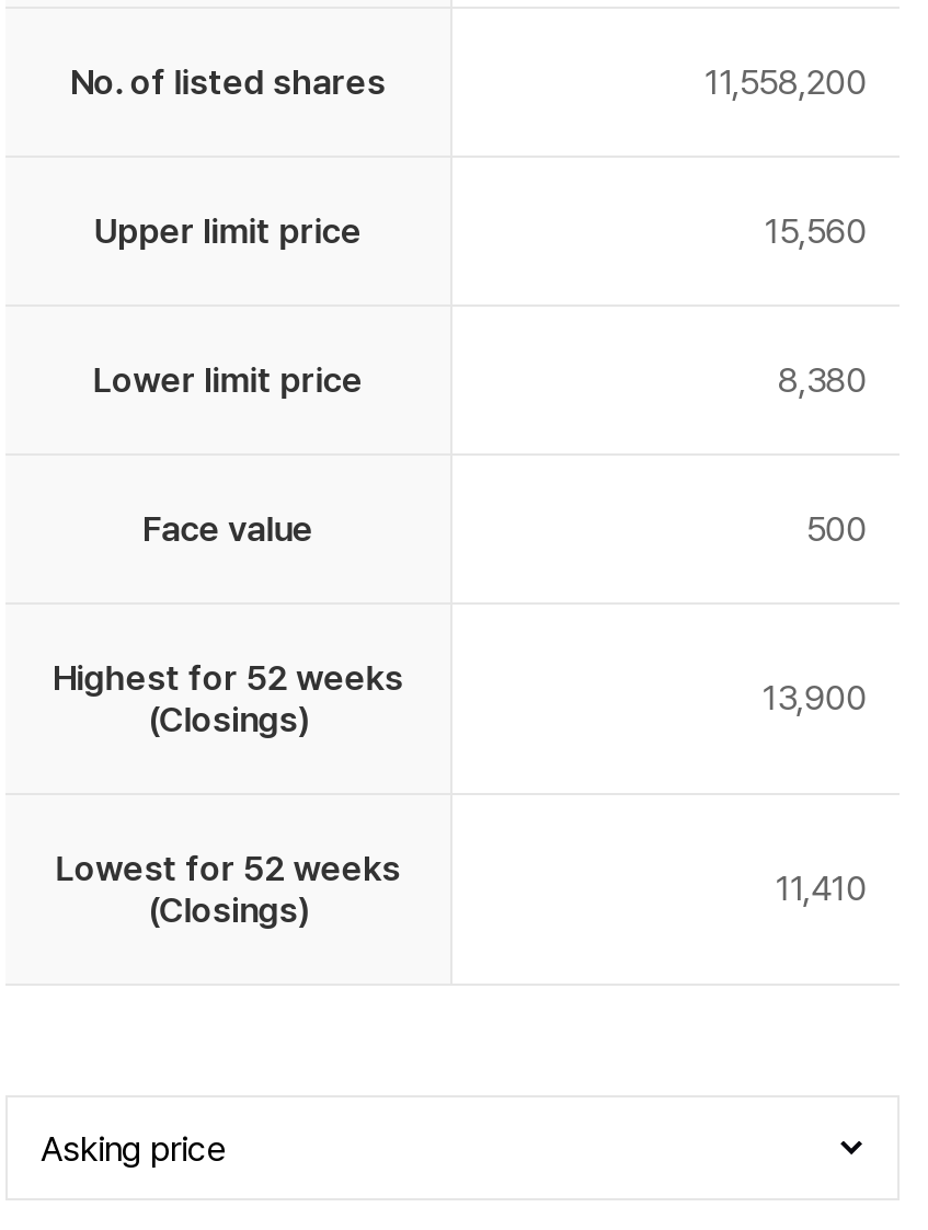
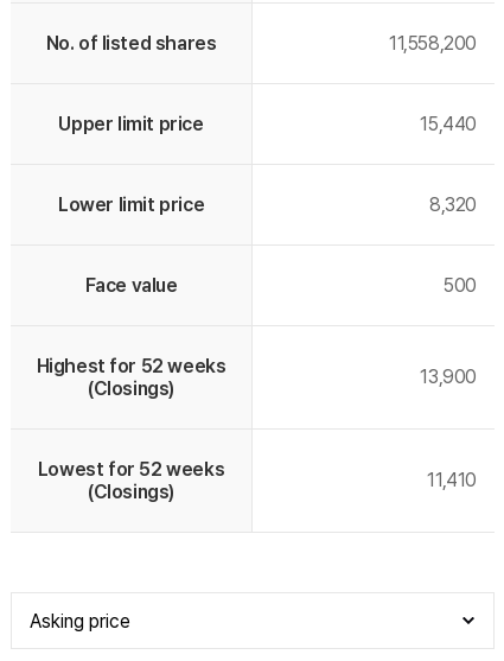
[765,210,867,252] 15,560 -> [420,113,477,135] 15,440
[777,359,867,401] 8,380 -> [429,193,477,216] 8,320

